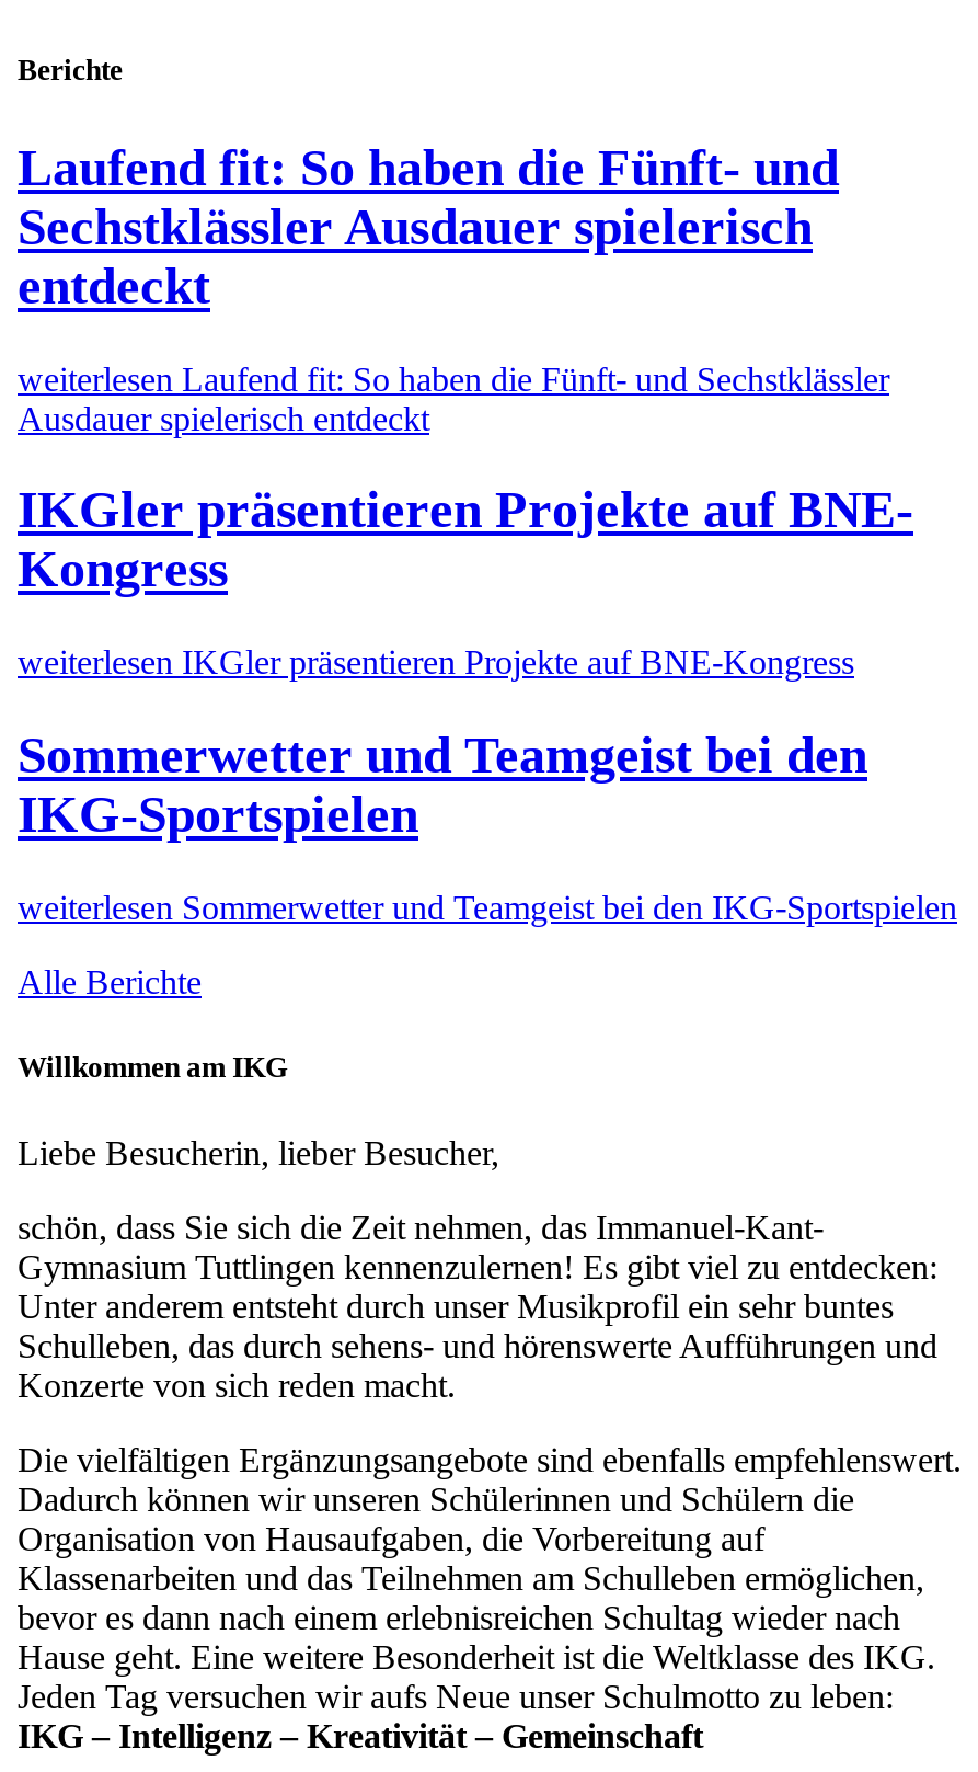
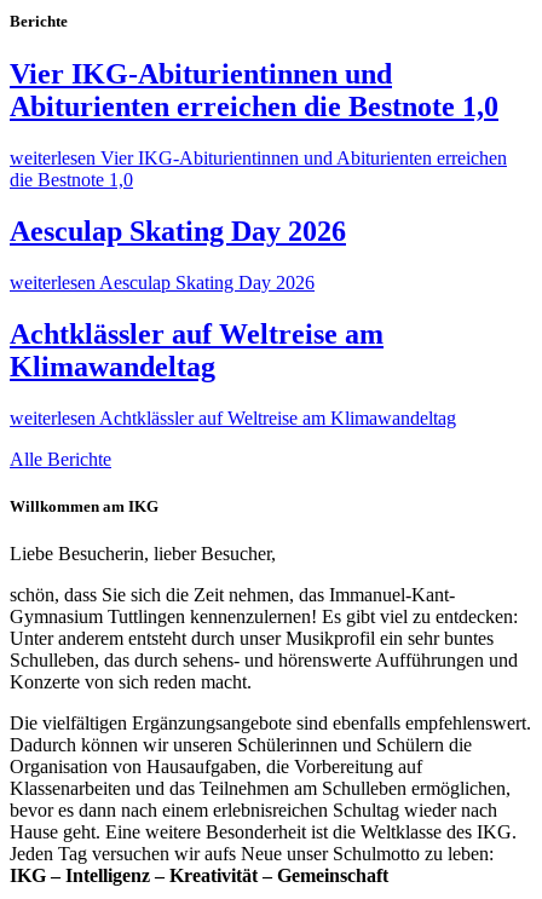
[18,138,839,313] Laufend fit: So haben die Fünft- und | Sechstklässler Ausdauer spielerisch | entdeckt -> [10,59,498,123] Vier IKG-Abiturientinnen und | Abiturienten erreichen die Bestnote 1,0
[18,359,889,436] weiterlesen Laufend fit: So haben die Fünft- und Sechstklässler | Ausdauer spielerisch entdeckt -> [10,148,507,190] weiterlesen Vier IKG-Abiturientinnen und Abiturienten erreichen | die Bestnote 1,0
[18,482,913,598] IKGler präsentieren Projekte auf BNE- | Kongress -> [10,216,346,247] Aesculap Skating Day 2026
[18,643,854,681] weiterlesen IKGler präsentieren Projekte auf BNE-Kongress -> [10,272,315,293] weiterlesen Aesculap Skating Day 2026
[18,727,867,843] Sommerwetter und Teamgeist bei den | IKG-Sportspielen -> [10,318,384,382] Achtklässler auf Weltreise am | Klimawandeltag
[18,889,957,926] weiterlesen Sommerwetter und Teamgeist bei den IKG-Sportspielen -> [10,408,456,428] weiterlesen Achtklässler auf Weltreise am Klimawandeltag

